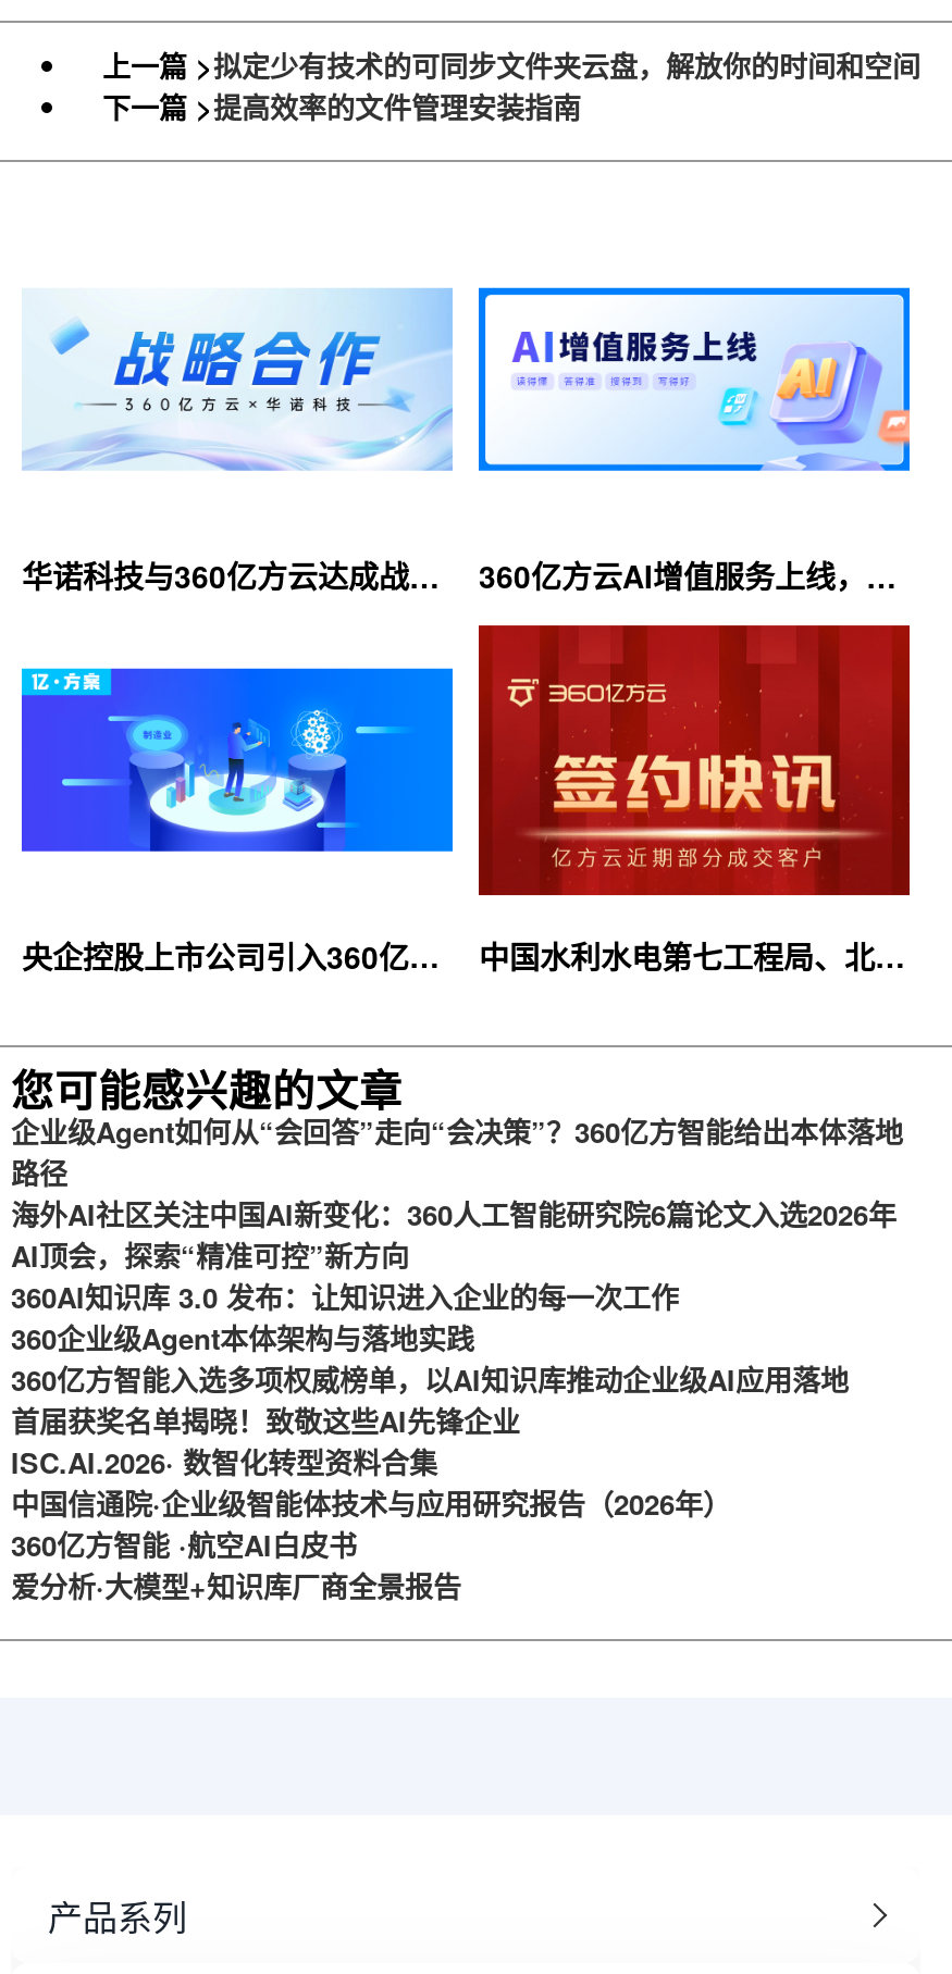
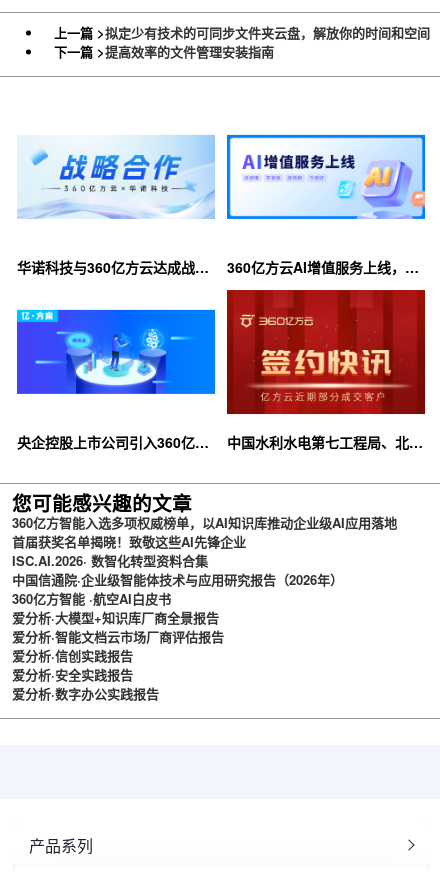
[11,1110,903,1358] 企业级Agent如何从“会回答”走向“会决策”？360亿方智能给出本体落地 | 路径 | 海外AI社区关注中国AI新变化：360人工智能研究院6篇论文入选2026年 | AI顶会，探索“精准可控”新方向 | 360AI知识库 3.0 发布：让知识进入企业的每一次工作 | 360企业级Agent本体架构与落地实践 -> none
moved [11,1358,849,1606] -> [12,513,397,627]: 360亿方智能入选多项权威榜单，以AI知识库推动企业级AI应用落地 | 首届获奖名单揭晓！致敬这些AI先锋企业 | ISC.AI.2026· 数智化转型资料合集 | 中国信通院·企业级智能体技术与应用研究报告（2026年） | 360亿方智能 ·航空AI白皮书 | 爱分析·大模型+知识库厂商全景报告
none -> [12,627,224,703] 爱分析·智能文档云市场厂商评估报告 | 爱分析·信创实践报告 | 爱分析·安全实践报告 | 爱分析·数字办公实践报告

